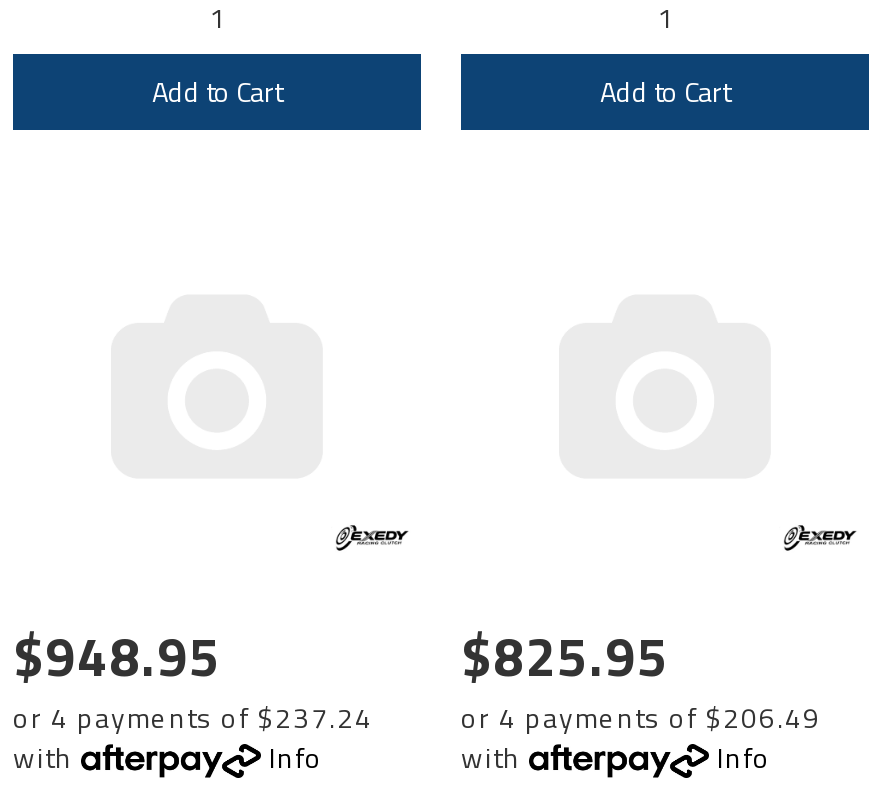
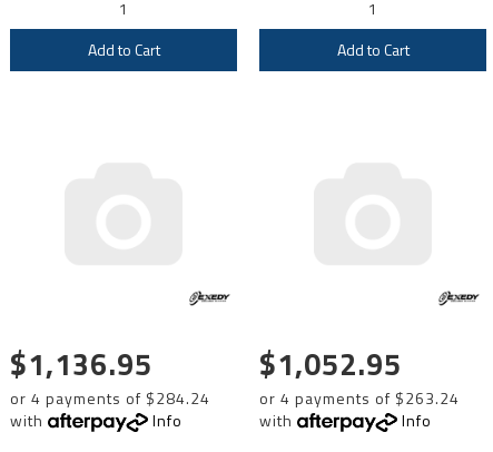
[13,614,221,696] $948.95 -> [10,341,152,386] $1,136.95
[461,614,669,696] $825.95 -> [259,341,402,386] $1,052.95
[13,696,373,738] or 4 payments of $237.24 -> [10,386,210,410] or 4 payments of $284.24
[461,696,821,738] or 4 payments of $206.49 -> [259,386,460,410] or 4 payments of $263.24

